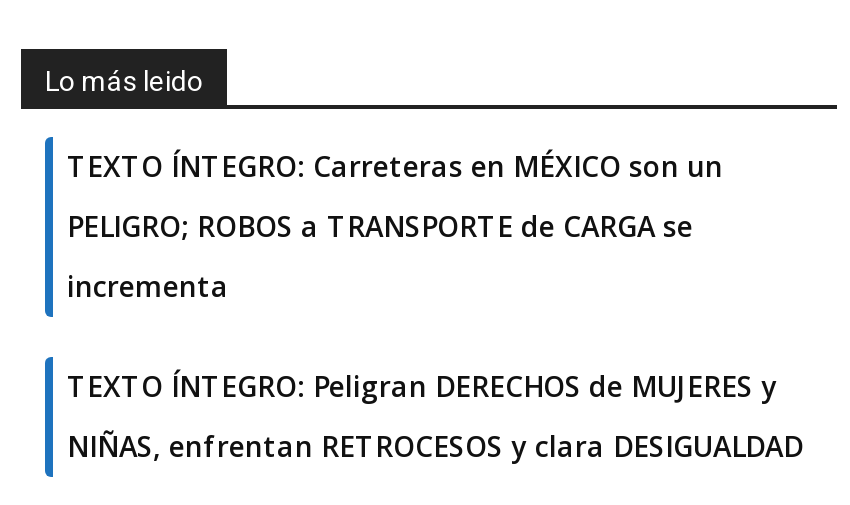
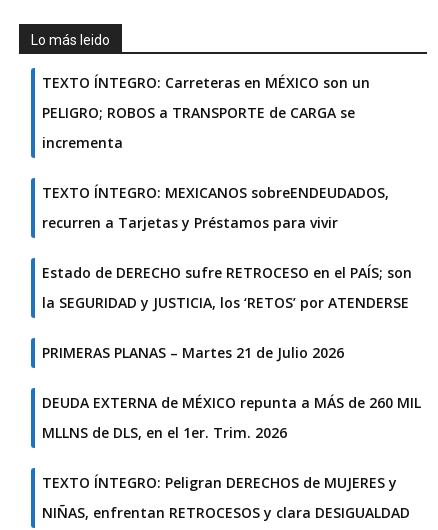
none -> [42,183,421,442] TEXTO ÍNTEGRO: MEXICANOS sobreENDEUDADOS, | recurren a Tarjetas y Préstamos para vivir | Estado de DERECHO sufre RETROCESO en el PAÍS; son | la SEGURIDAD y JUSTICIA, los ‘RETOS’ por ATENDERSE | PRIMERAS PLANAS – Martes 21 de Julio 2026 | DEUDA EXTERNA de MÉXICO repunta a MÁS de 260 MIL | MLLNS de DLS, en el 1er. Trim. 2026

